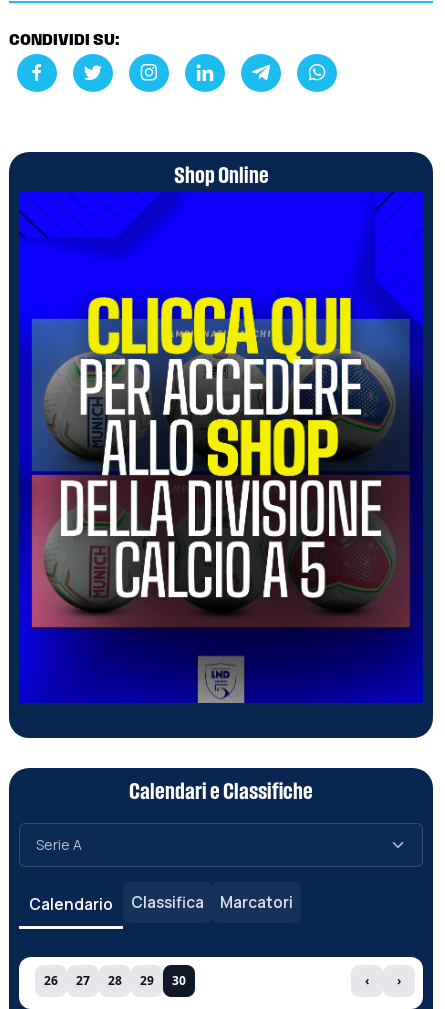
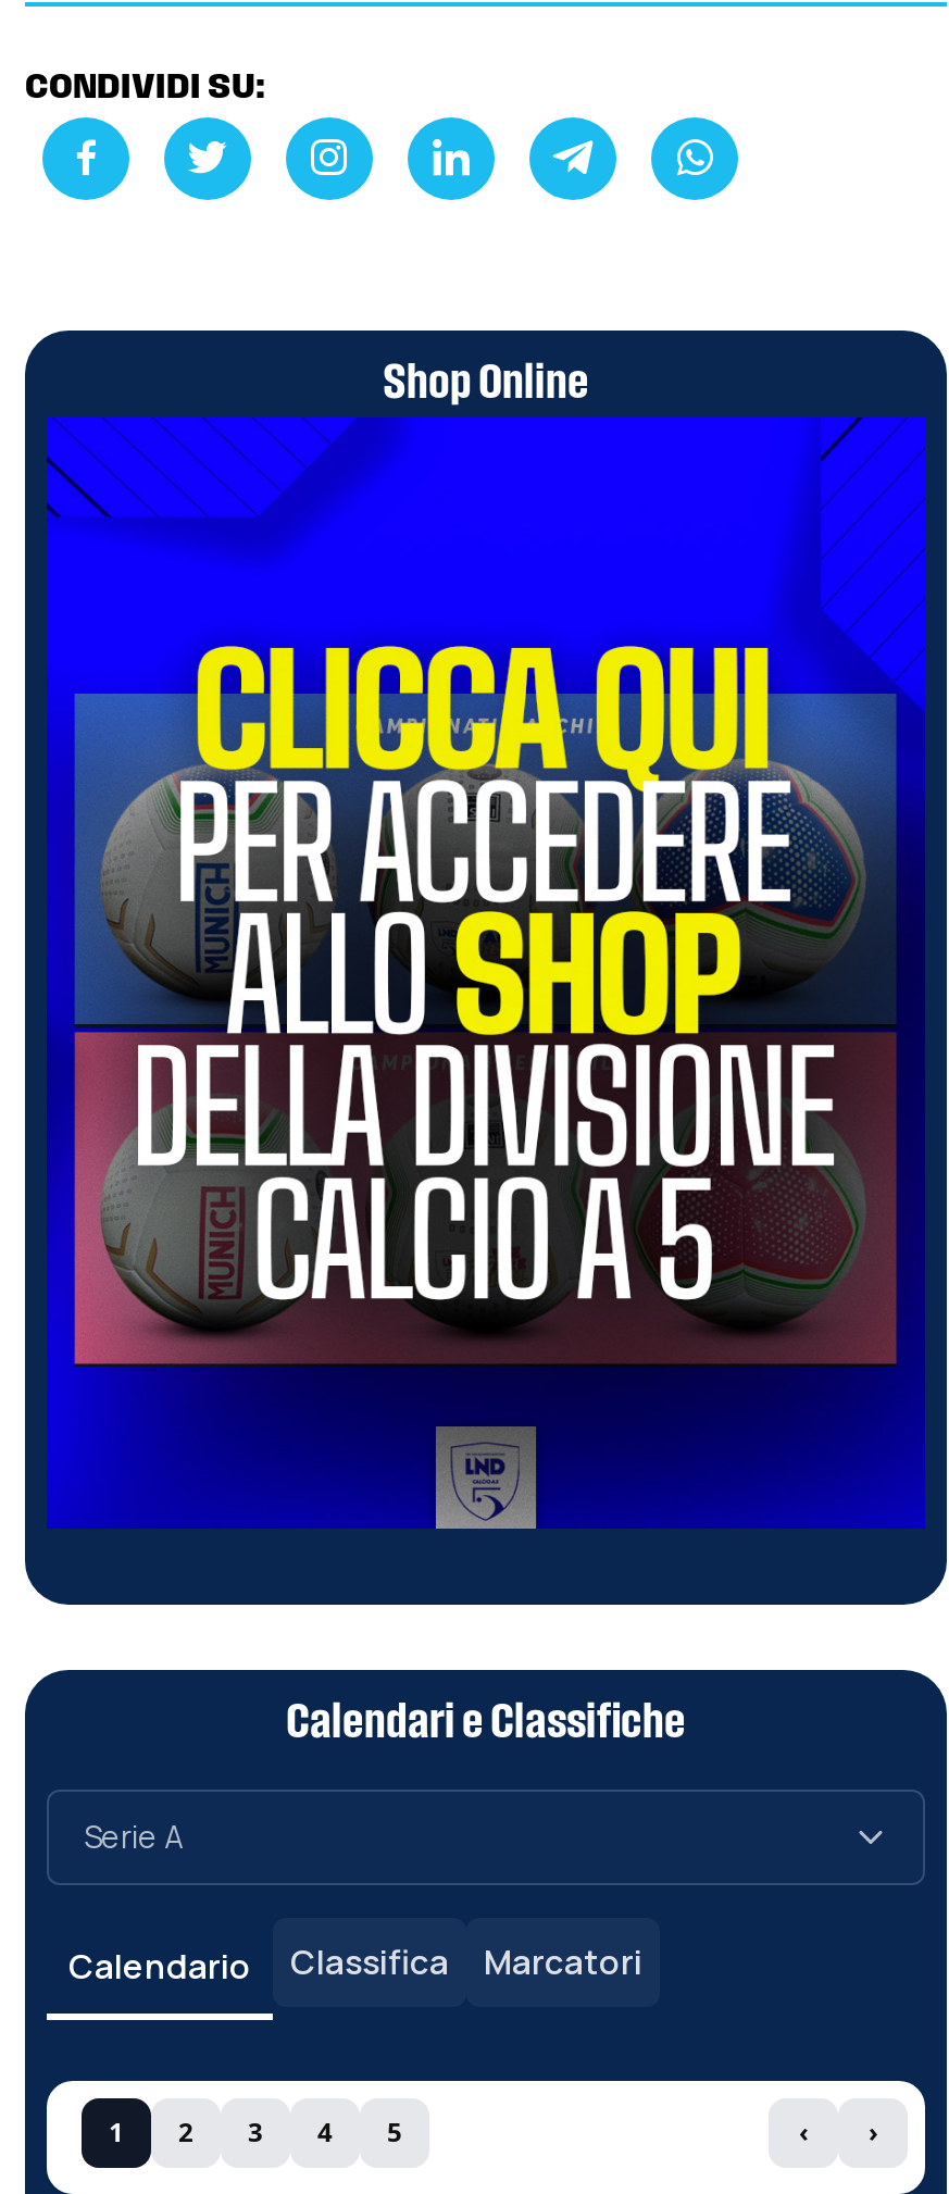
[44,972,58,989] 26 -> [109,2113,124,2150] 1
[76,972,90,989] 27 -> [178,2113,193,2150] 2
[108,972,122,989] 28 -> [248,2113,263,2150] 3
[140,972,154,989] 29 -> [317,2113,333,2150] 4
[172,972,186,989] 30 -> [387,2113,402,2150] 5

